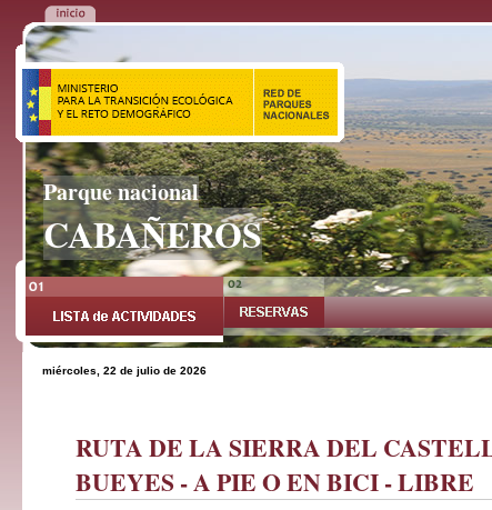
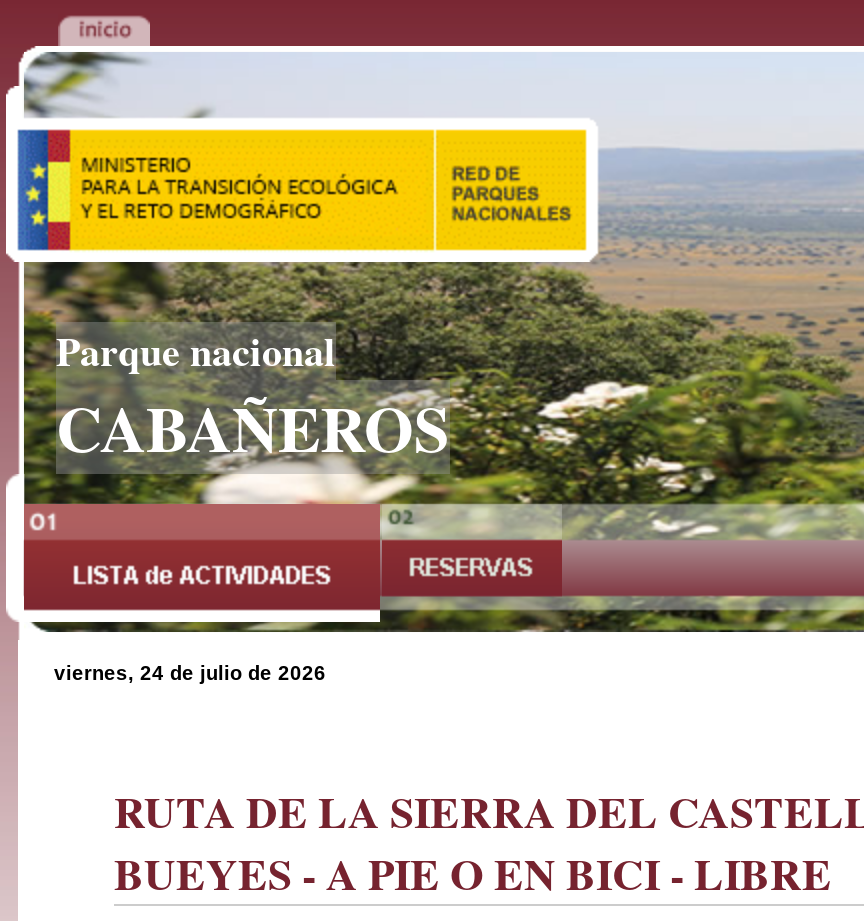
[42,364,207,377] miércoles, 22 de julio de 2026 -> [54,662,326,684] viernes, 24 de julio de 2026

